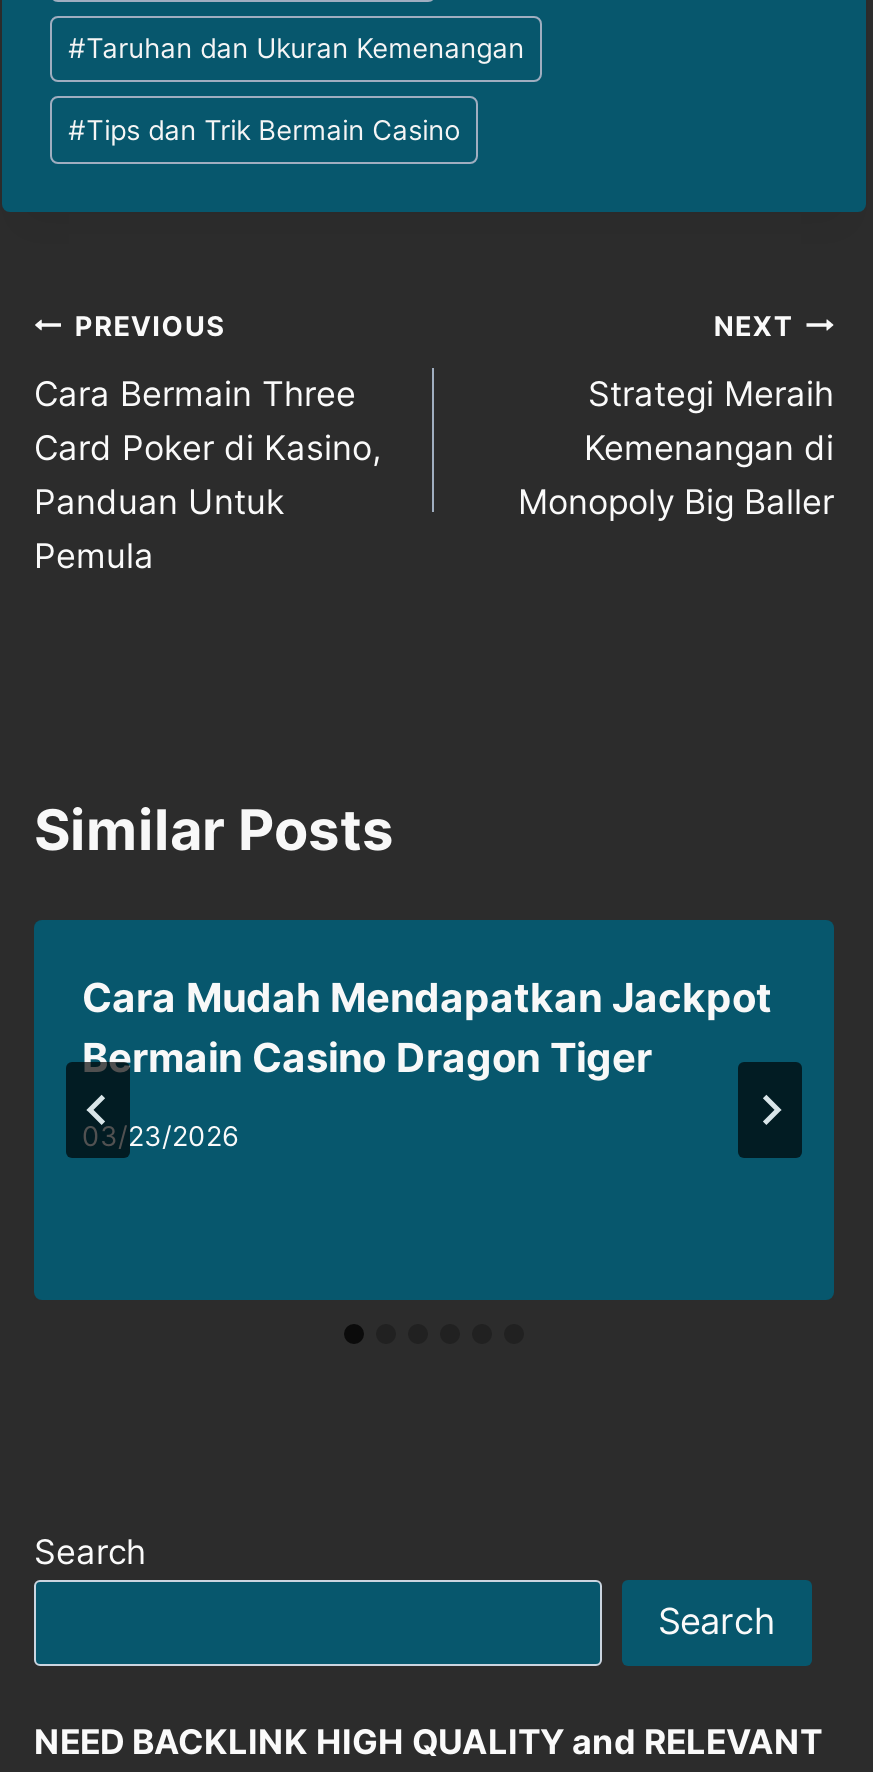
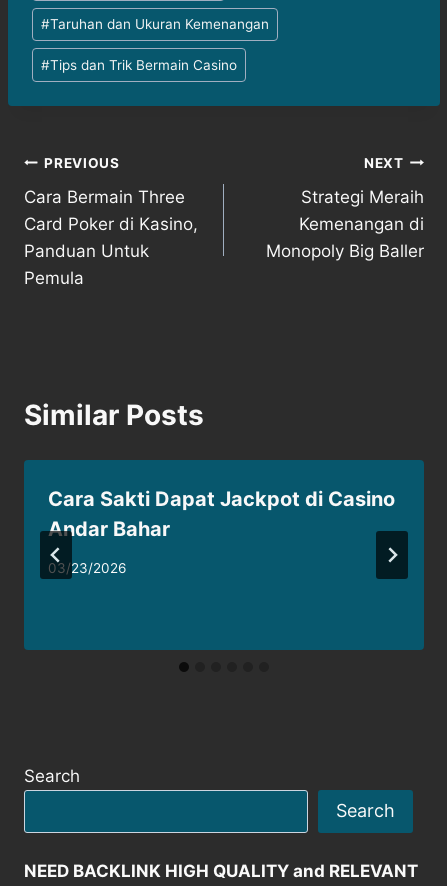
[82,974,772,1082] Cara Mudah Mendapatkan Jackpot | Bermain Casino Dragon Tiger -> [48,487,395,541] Cara Sakti Dapat Jackpot di Casino | Andar Bahar

